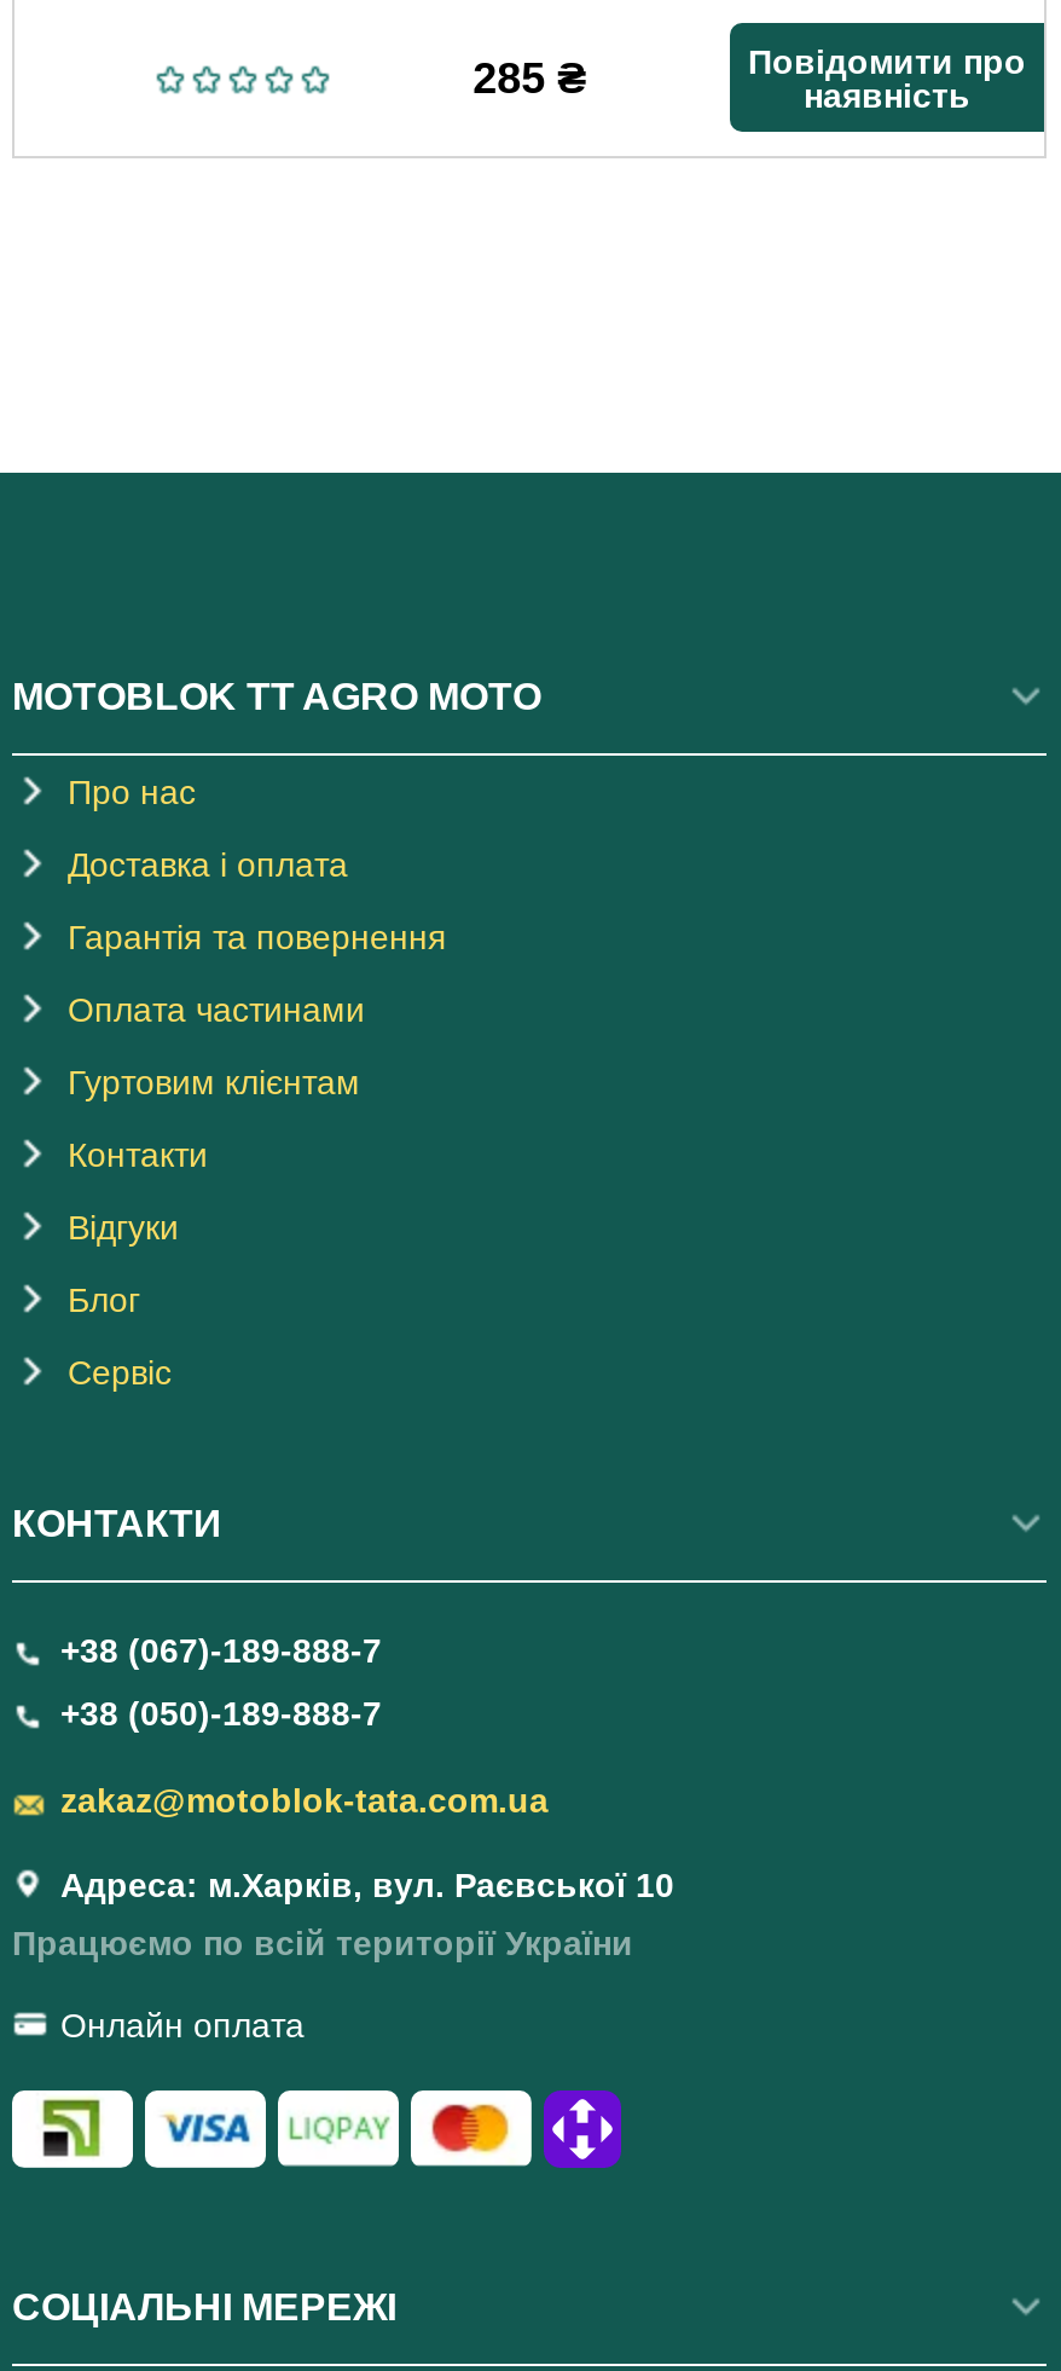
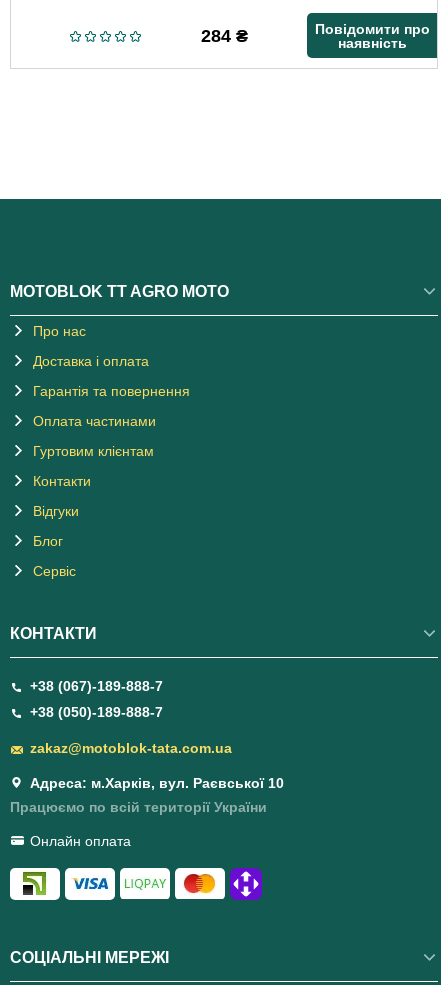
[473,53,586,102] 285 ₴ -> [201,25,248,45] 284 ₴

